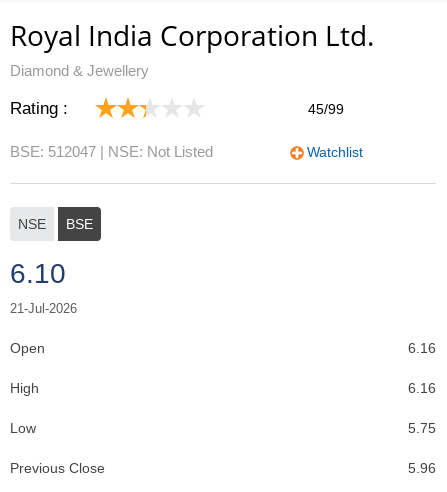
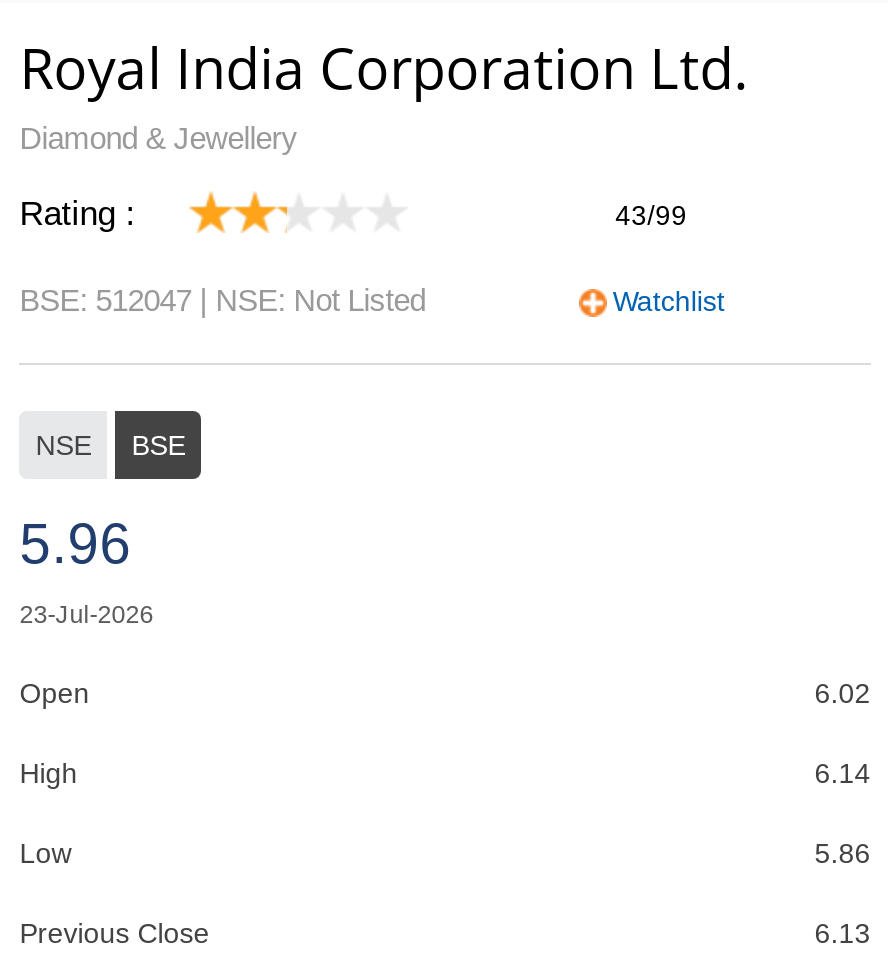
[308,102,344,117] 45/99 -> [615,201,687,231] 43/99
[10,258,77,316] 6.10 | 21-Jul-2026 -> [19,513,153,629] 5.96 | 23-Jul-2026
[408,340,436,356] 6.16 -> [815,677,871,709] 6.02
[408,380,436,396] 6.16 -> [815,757,871,789] 6.14
[408,420,436,436] 5.75 -> [815,837,871,869] 5.86
[408,460,436,476] 5.96 -> [815,917,871,949] 6.13

